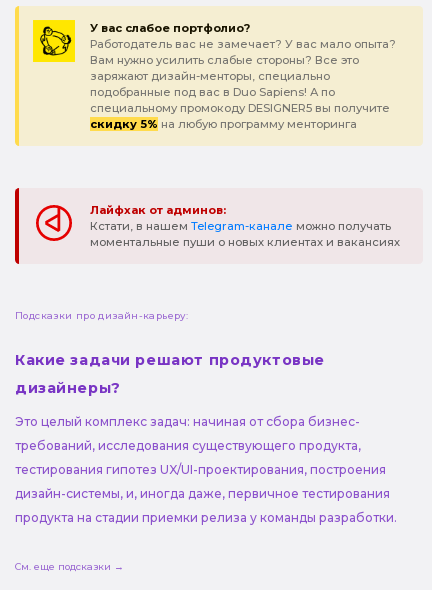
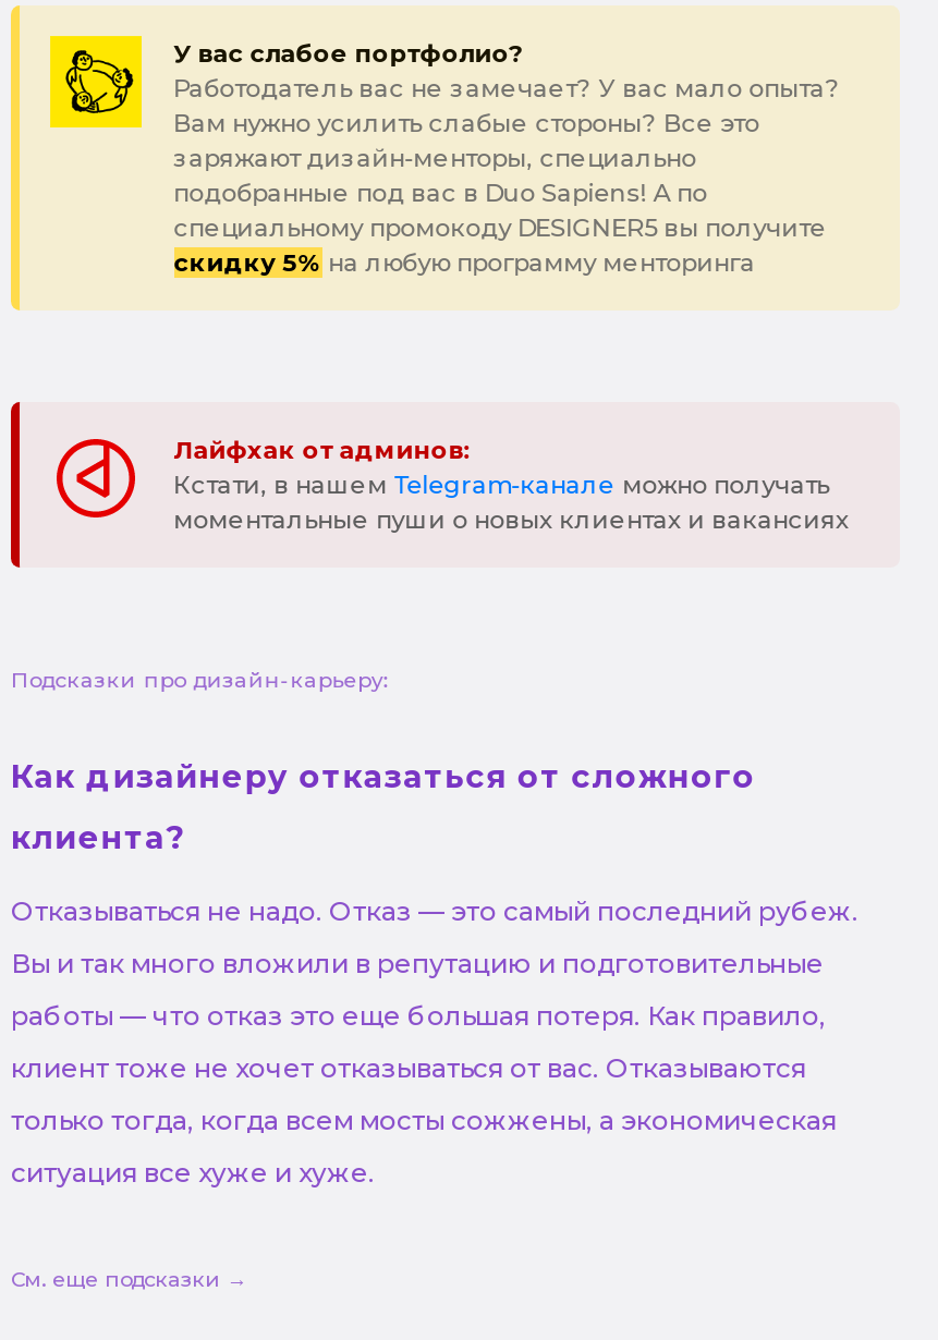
[15,351,397,525] Какие задачи решают продуктовые | дизайнеры? | Это целый комплекс задач: начиная от сбора бизнес- | требований, исследования существующего продукта, | тестирования гипотез UX/UI-проектирования, построения | дизайн-системы, и, иногда даже, первичное тестирования | продукта на стадии приемки релиза у команды разработки. -> [11,757,858,1189] Как дизайнеру отказаться от сложного | клиента? | Отказываться не надо. Отказ — это самый последний рубеж. | Вы и так много вложили в репутацию и подготовительные | работы — что отказ это еще большая потеря. Как правило, | клиент тоже не хочет отказываться от вас. Отказываются | только тогда, когда всем мосты сожжены, а экономическая | ситуация все хуже и хуже.

